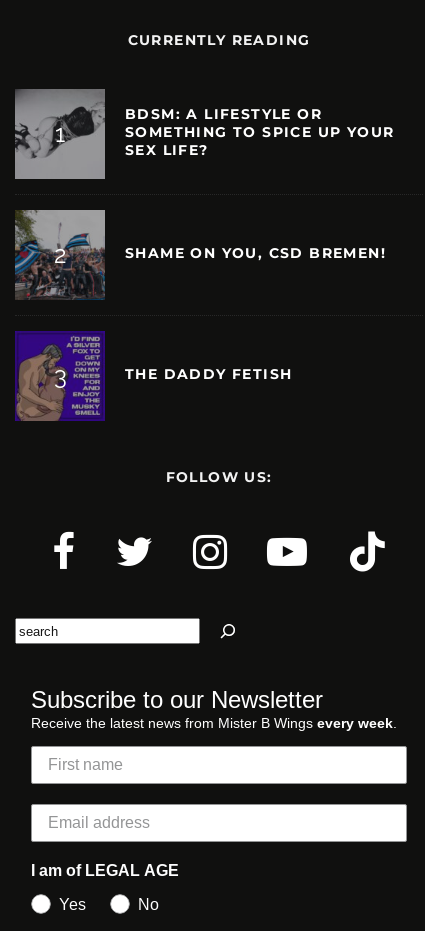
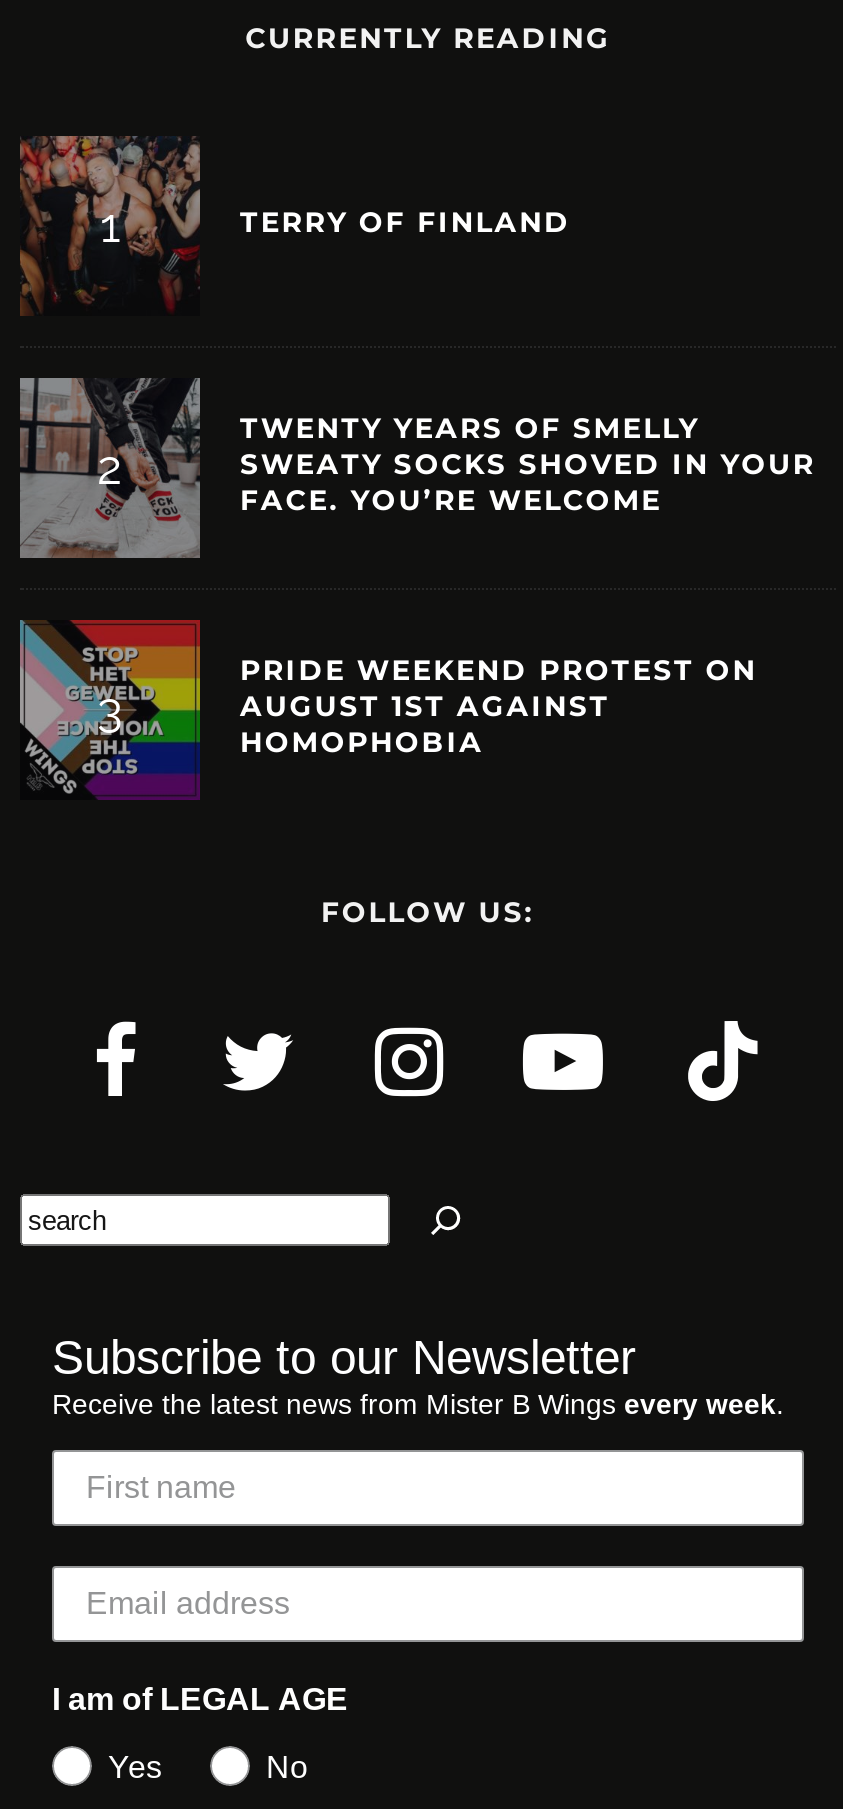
[14,89,394,180] [image] | BDSM: A LIFESTYLE OR | SOMETHING TO SPICE UP YOUR | SEX LIFE? -> [20,136,571,316] [image] | TERRY OF FINLAND
[15,209,386,299] [image] | SHAME ON YOU, CSD BREMEN! -> [18,376,816,558] [image] | TWENTY YEARS OF SMELLY | SWEATY SOCKS SHOVED IN YOUR | FACE. YOU’RE WELCOME
[14,330,292,422] [image] | THE DADDY FETISH -> [18,618,757,800] [image] | PRIDE WEEKEND PROTEST ON | AUGUST 1ST AGAINST | HOMOPHOBIA

